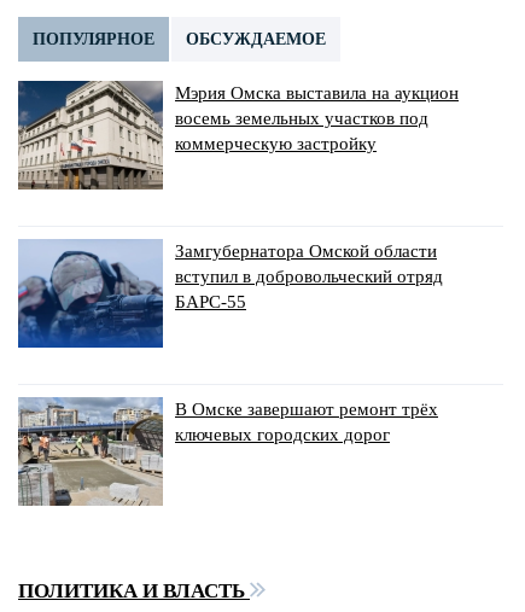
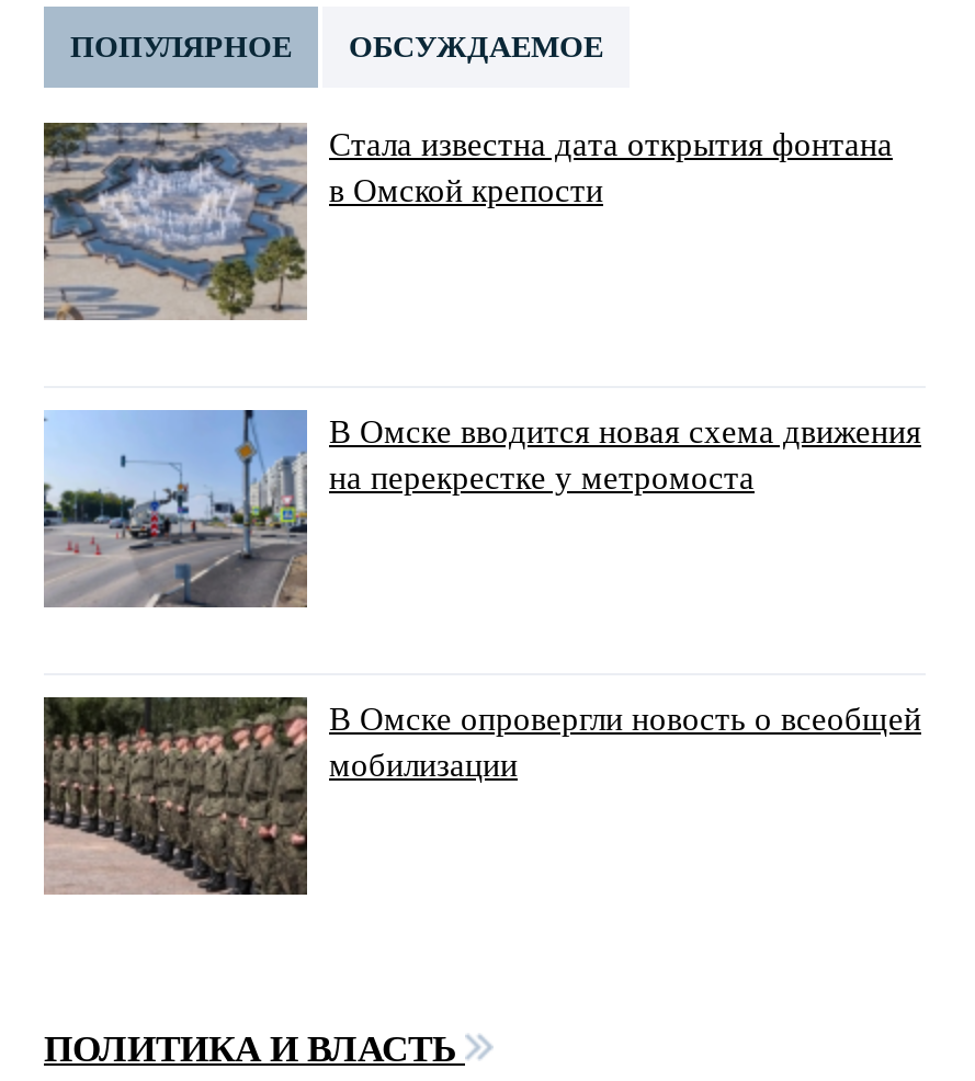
[18,80,459,190] [image] | Мэрия Омска выставила на аукцион | восемь земельных участков под | коммерческую застройку -> [42,121,893,320] [image] | Стала известна дата открытия фонтана | в Омской крепости
[17,239,443,349] [image] | Замгубернатора Омской области | вступил в добровольческий отряд | БАРС-55 -> [42,408,921,610] [image] | В Омске вводится новая схема движения | на перекрестке у метромоста
[17,396,438,506] [image] | В Омске завершают ремонт трёх | ключевых городских дорог -> [42,695,921,895] [image] | В Омске опровергли новость о всеобщей | мобилизации

